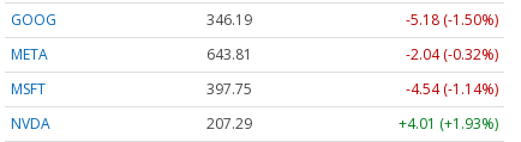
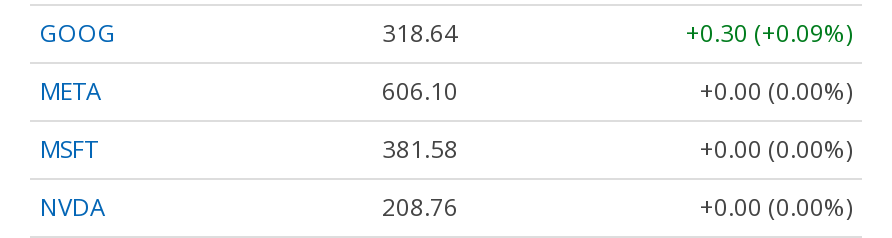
[206,9,252,29] 346.19 -> [382,15,458,49] 318.64
[406,9,498,29] -5.18 (-1.50%) -> [686,15,852,49] +0.30 (+0.09%)
[206,44,252,64] 643.81 -> [382,73,458,107] 606.10
[406,44,498,64] -2.04 (-0.32%) -> [700,73,852,107] +0.00 (0.00%)
[206,78,252,98] 397.75 -> [382,131,458,165] 381.58
[406,78,498,98] -4.54 (-1.14%) -> [700,131,852,165] +0.00 (0.00%)
[206,113,252,133] 207.29 -> [382,189,458,223] 208.76
[399,113,498,133] +4.01 (+1.93%) -> [700,189,852,223] +0.00 (0.00%)

